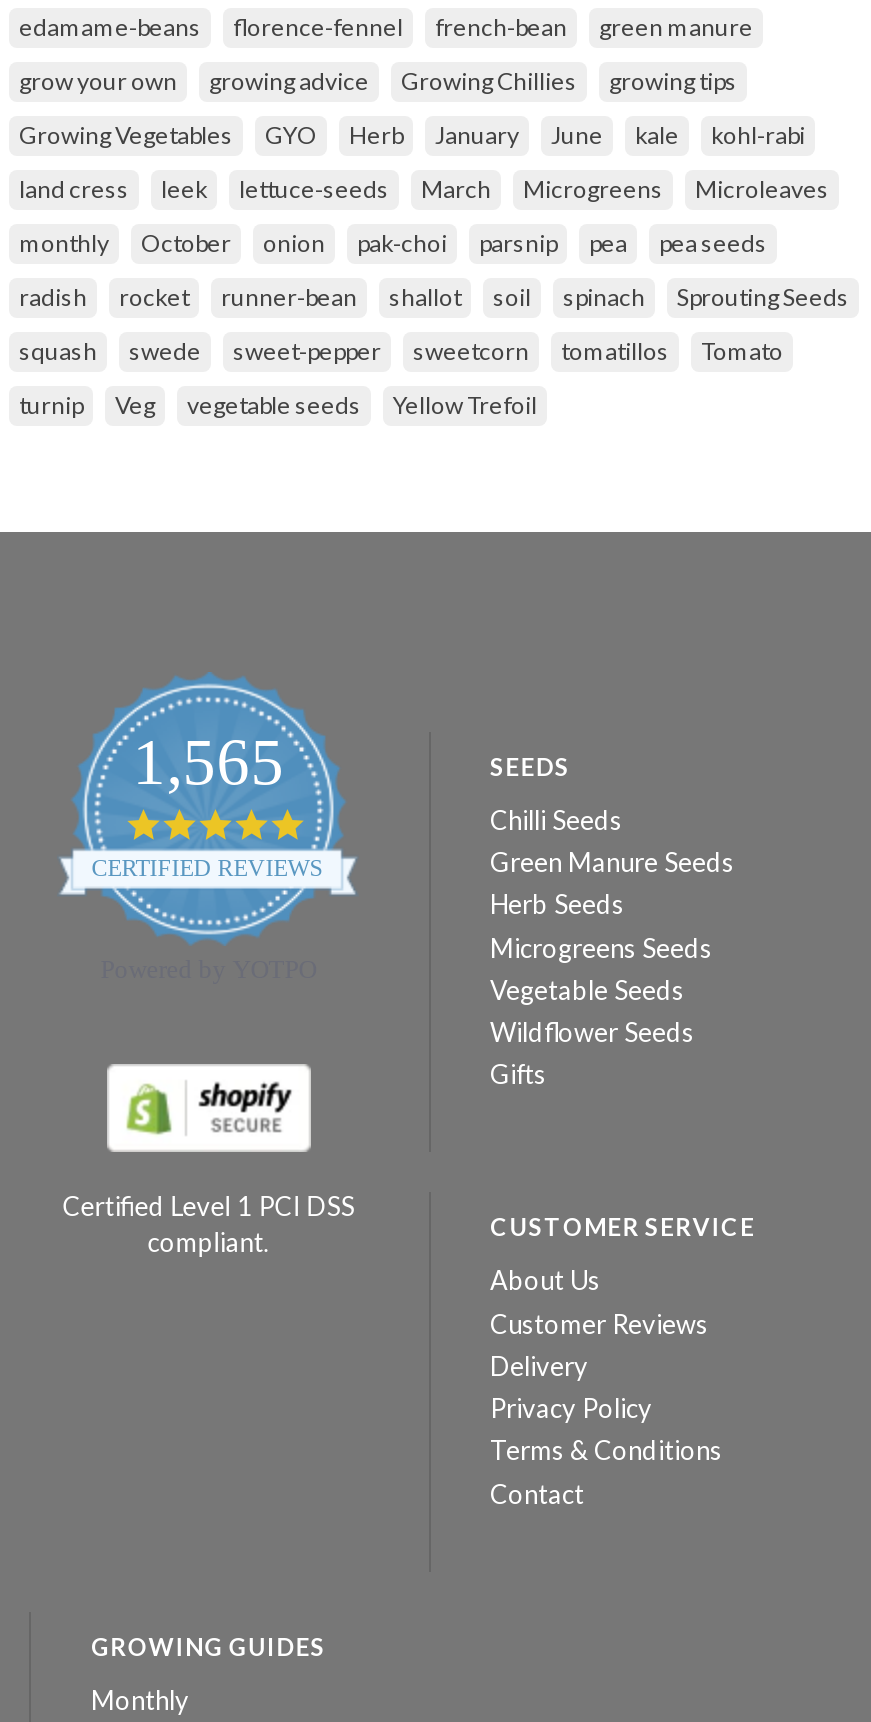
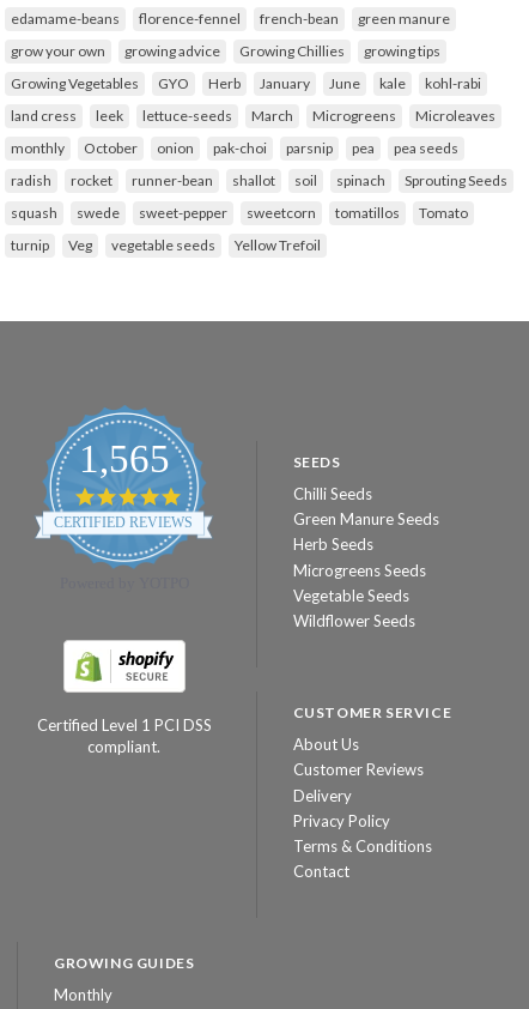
[490,1059,546,1091] Gifts -> none

